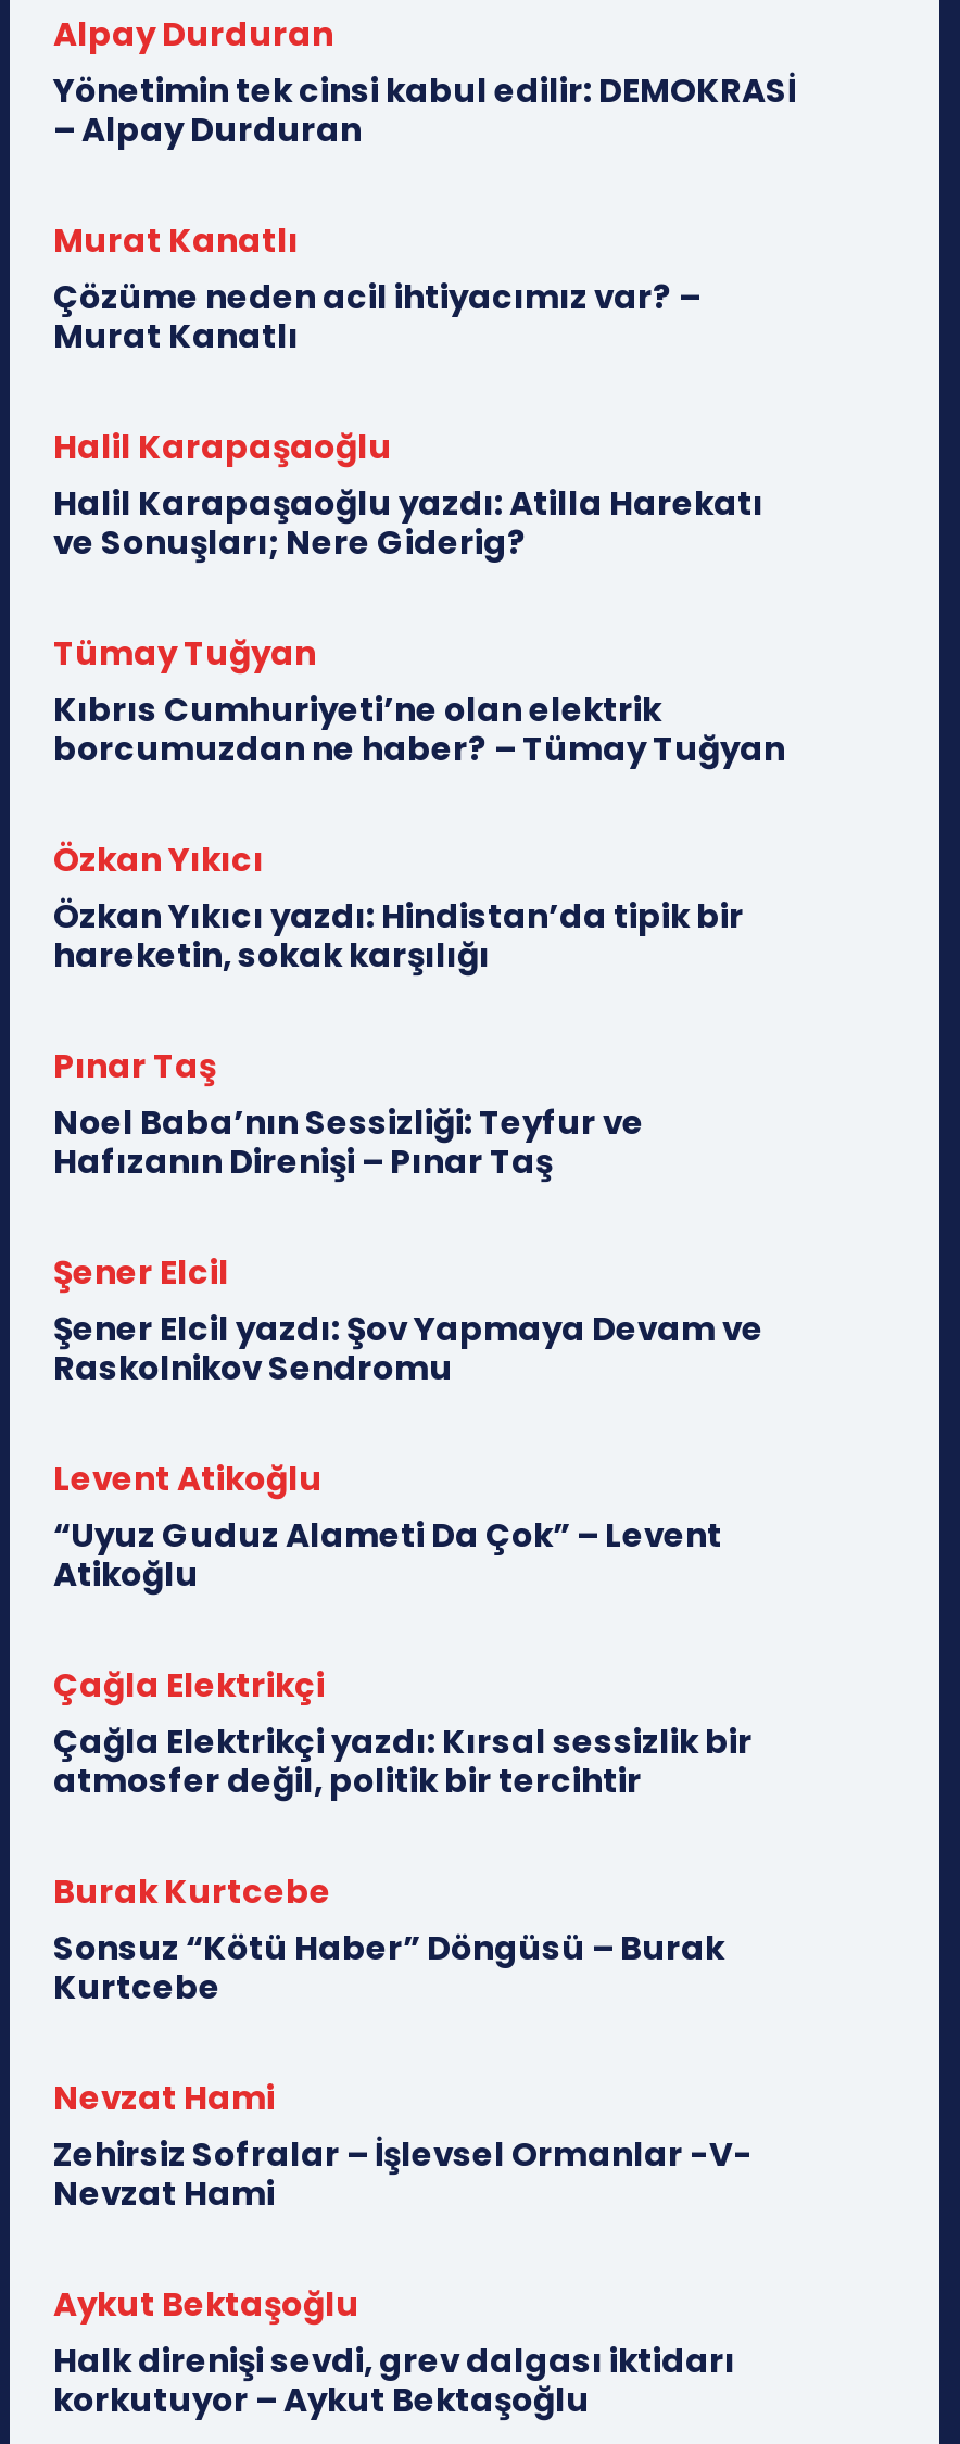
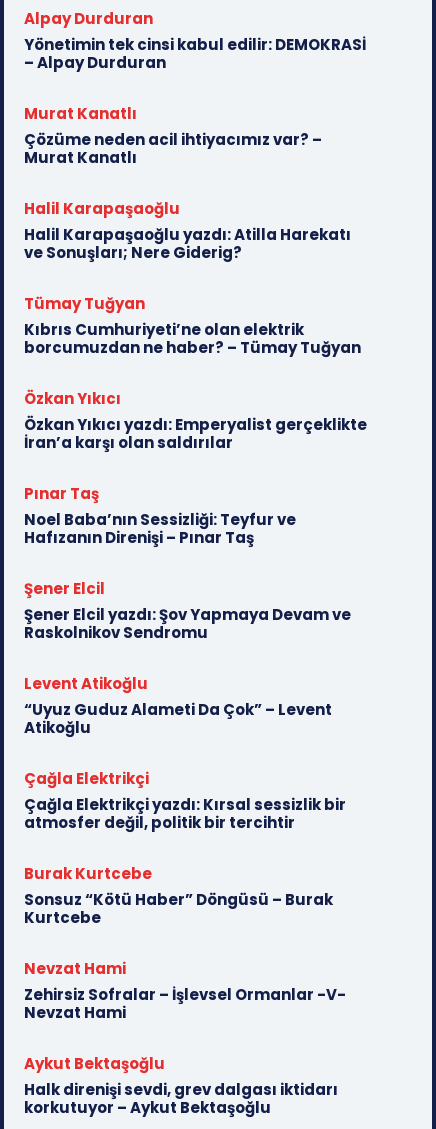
[53,894,744,978] Özkan Yıkıcı yazdı: Hindistan’da tipik bir | hareketin, sokak karşılığı -> [24,414,367,453] Özkan Yıkıcı yazdı: Emperyalist gerçeklikte | İran’a karşı olan saldırılar

